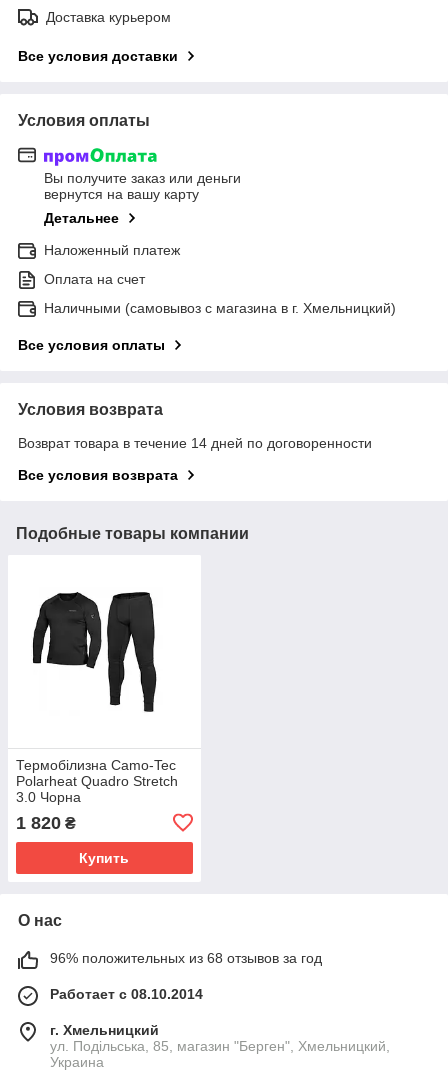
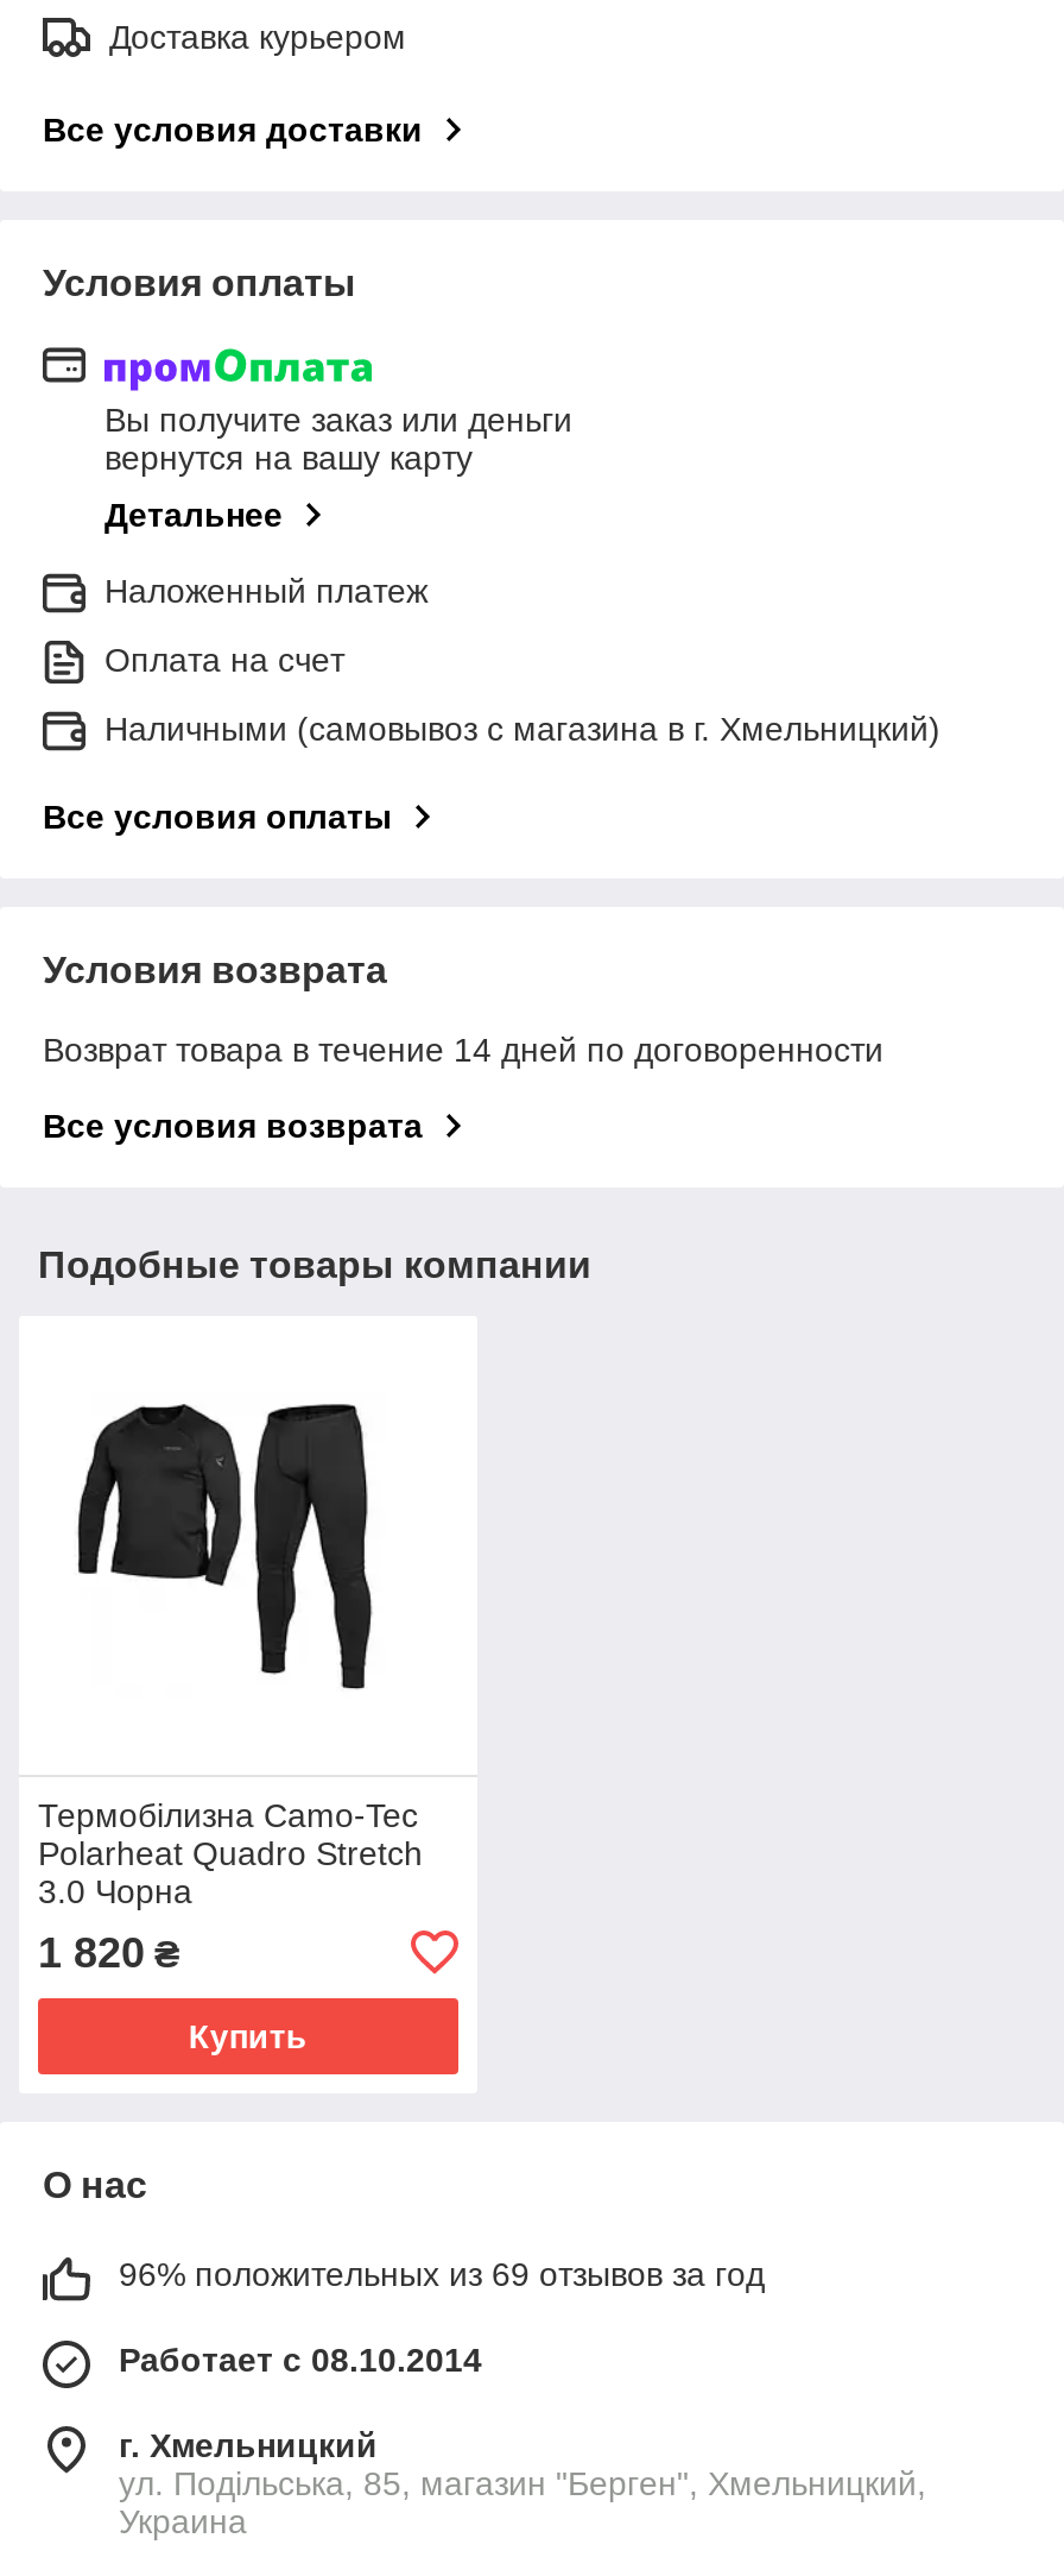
[50,950,322,966] 96% положительных из 68 отзывов за год -> [119,2255,765,2293] 96% положительных из 69 отзывов за год

